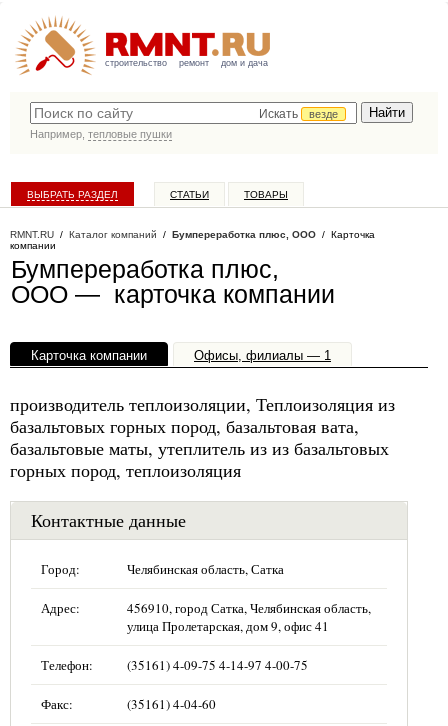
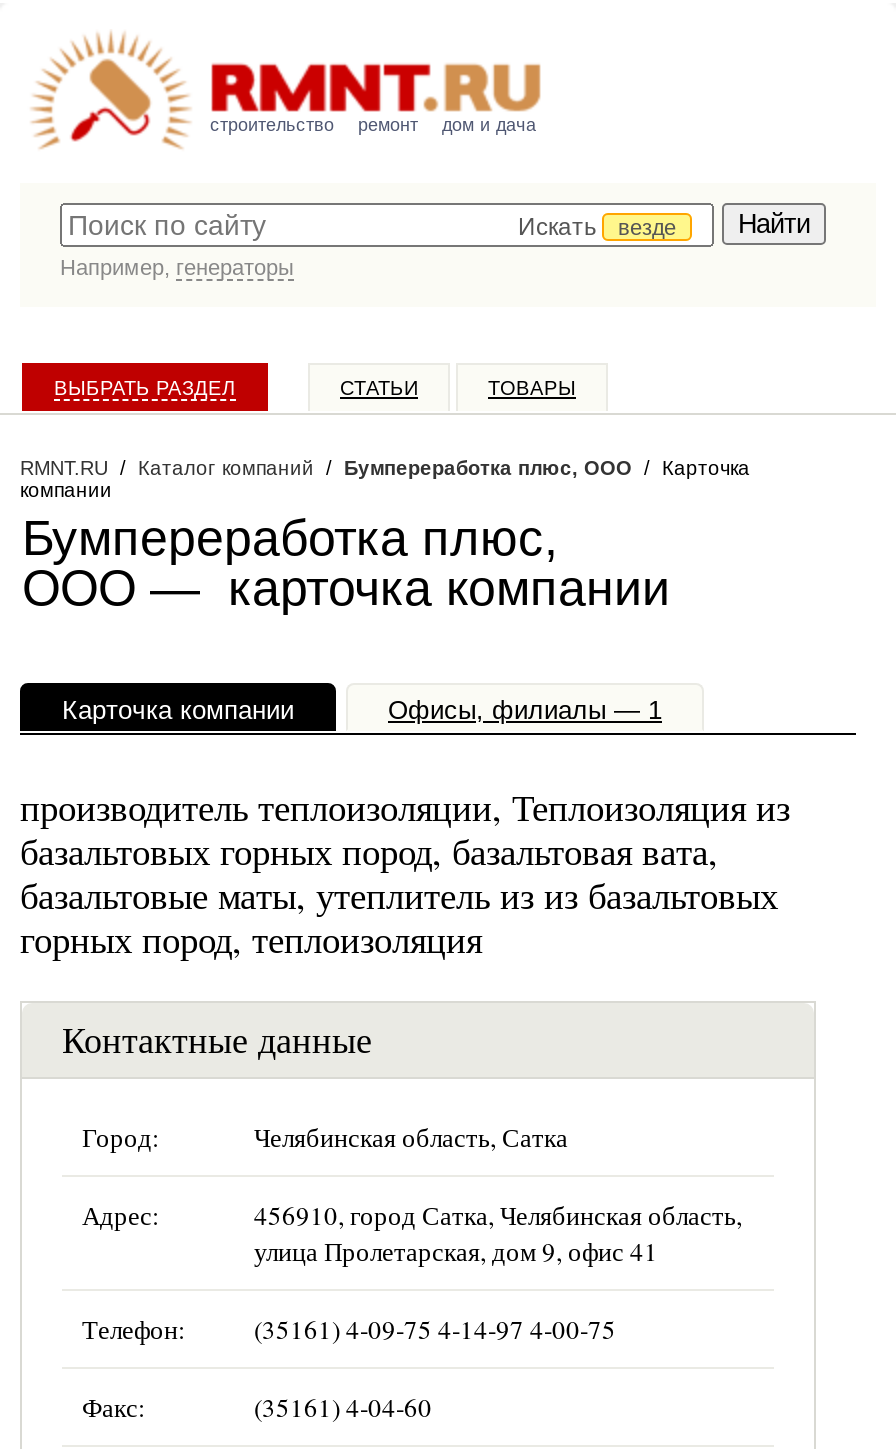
[30,128,172,140] Например, тепловые пушки -> [60,255,294,279] Например, генераторы

